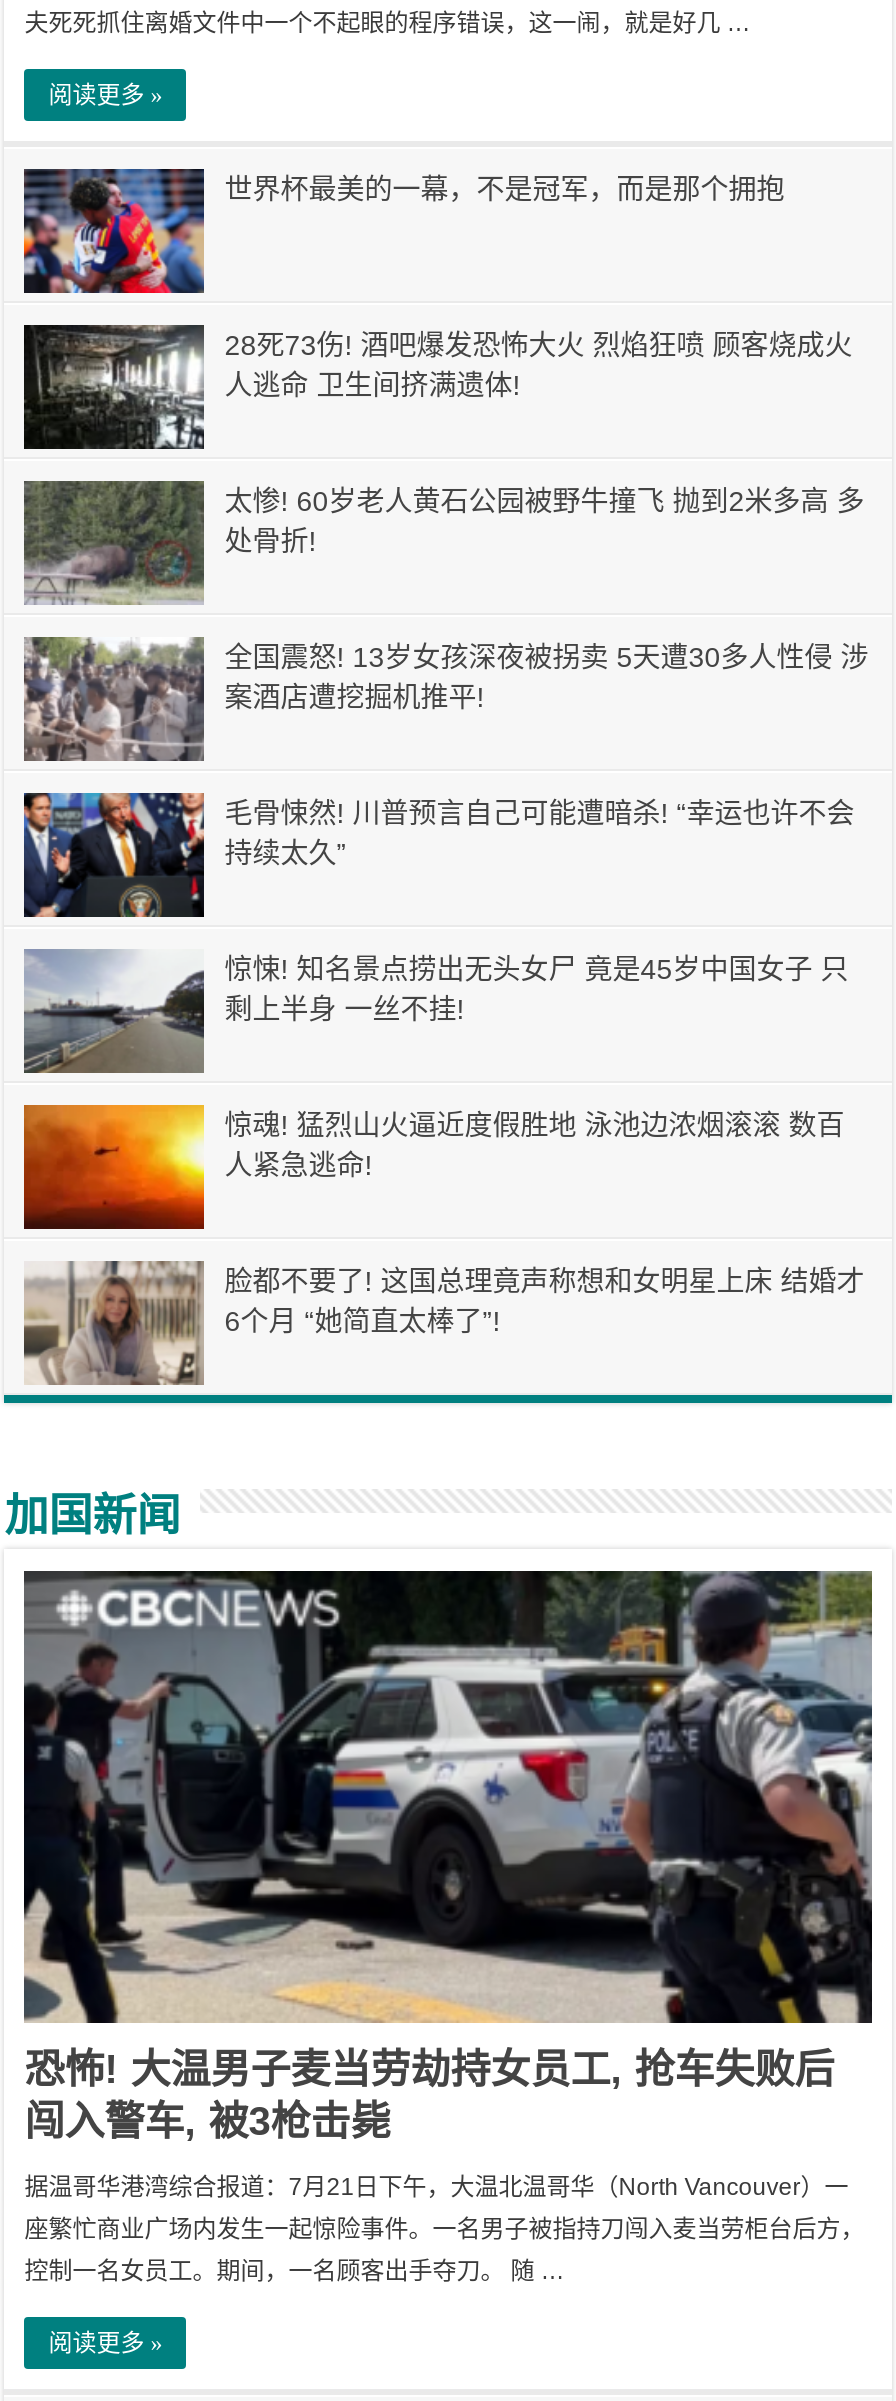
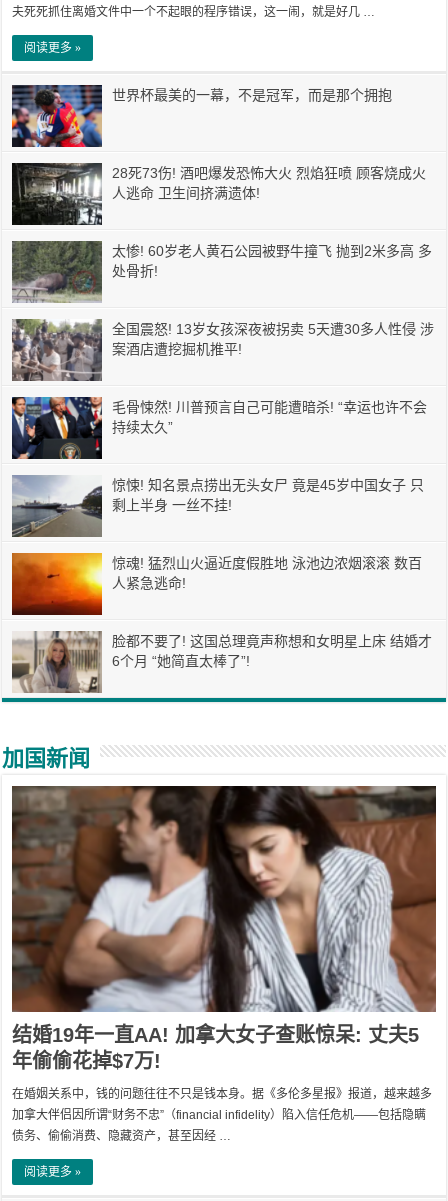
[22,1569,874,2143] [image] | 恐怖! 大温男子麦当劳劫持女员工, 抢车失败后 | 闯入警车, 被3枪击毙 -> [11,785,437,1072] [image] | 结婚19年一直AA! 加拿大女子查账惊呆: 丈夫5 | 年偷偷花掉$7万!
[24,2173,848,2201] 据温哥华港湾综合报道：7月21日下午，大温北温哥华（North Vancouver）一 -> [12,1087,432,1101] 在婚姻关系中，钱的问题往往不只是钱本身。据《多伦多星报》报道，越来越多
[24,2215,864,2243] 座繁忙商业广场内发生一起惊险事件。一名男子被指持刀闯入麦当劳柜台后方， -> [12,1108,426,1122] 加拿大伴侣因所谓“财务不忠”（financial infidelity）陷入信任危机——包括隐瞒
[24,2257,564,2285] 控制一名女员工。期间，一名顾客出手夺刀。 随 … -> [12,1129,231,1143] 债务、偷偷消费、隐藏资产，甚至因经 …

